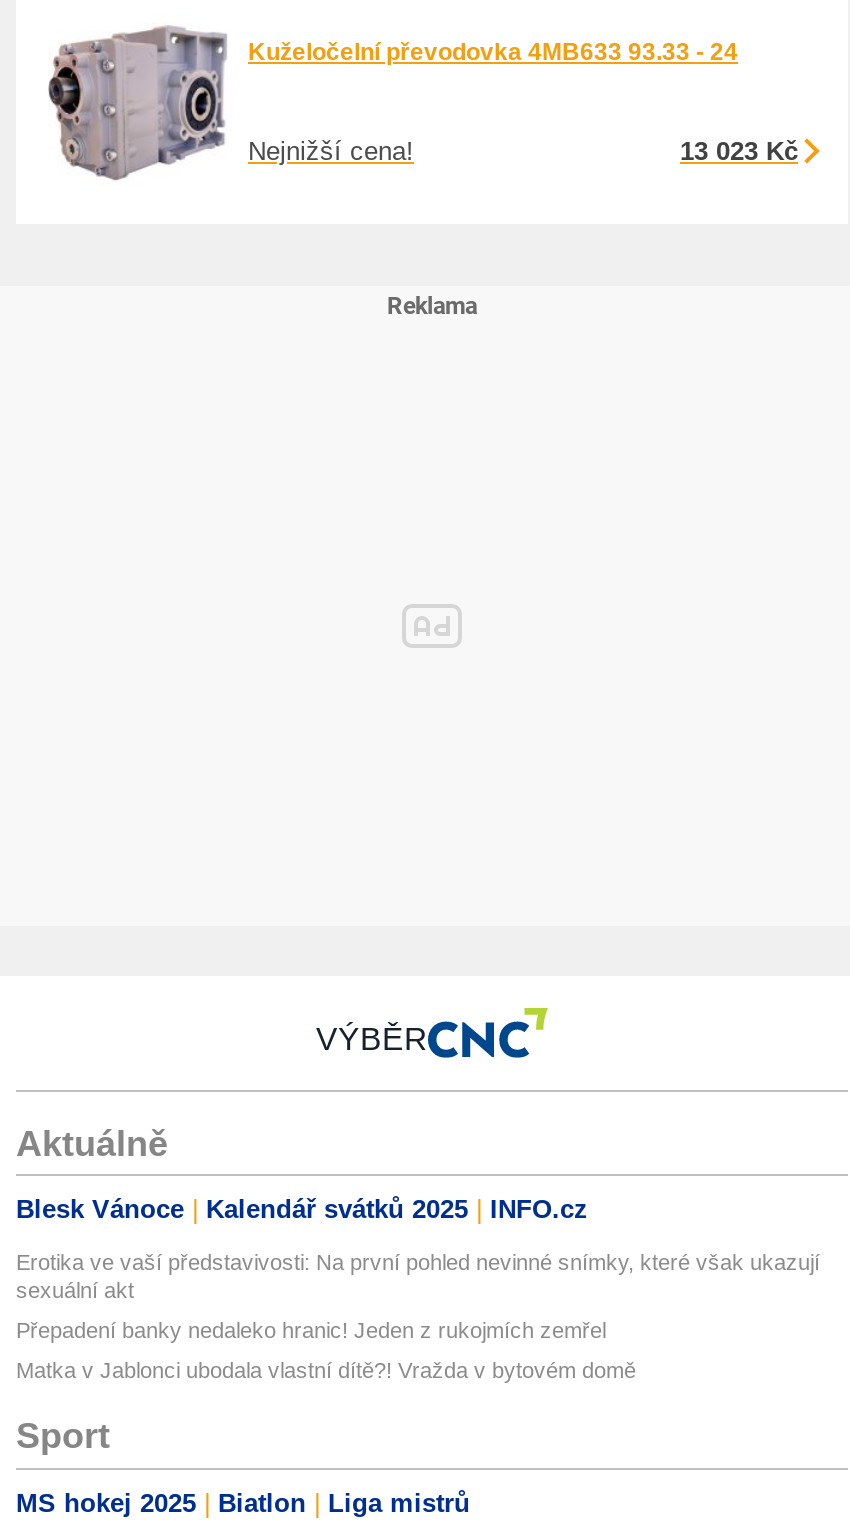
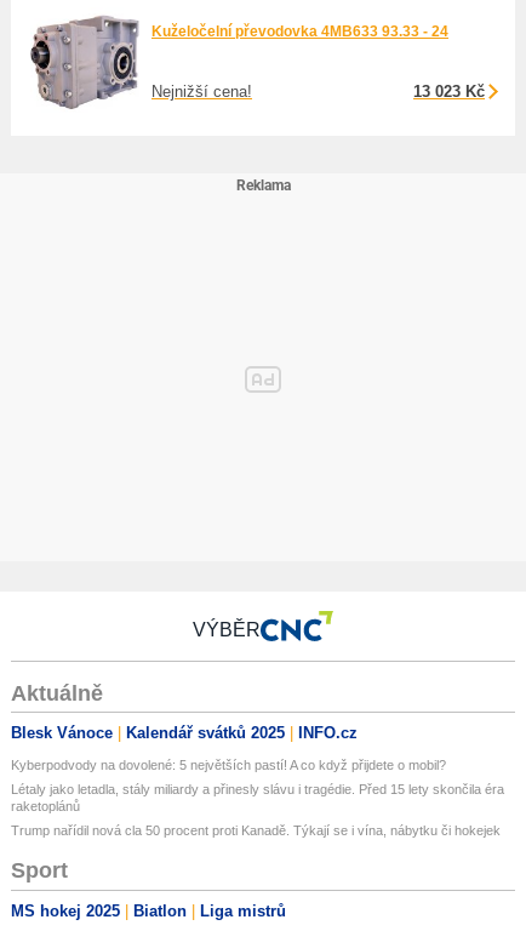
[16,1250,820,1302] Erotika ve vaší představivosti: Na první pohled nevinné snímky, které však ukazují | sexuální akt -> [11,758,446,772] Kyberpodvody na dovolené: 5 největších pastí! A co když přijdete o mobil?
[16,1318,606,1342] Přepadení banky nedaleko hranic! Jeden z rukojmích zemřel -> [11,782,504,814] Létaly jako letadla, stály miliardy a přinesly slávu i tragédie. Před 15 lety skončila éra | raketoplánů
[16,1358,636,1382] Matka v Jablonci ubodala vlastní dítě?! Vražda v bytovém domě -> [11,823,501,838] Trump nařídil nová cla 50 procent proti Kanadě. Týkají se i vína, nábytku či hokejek

